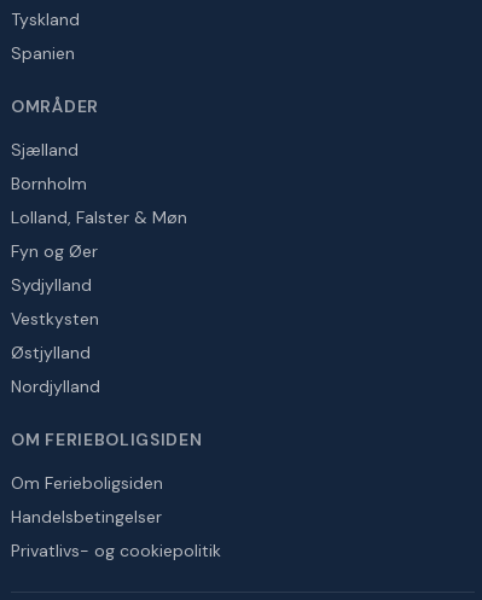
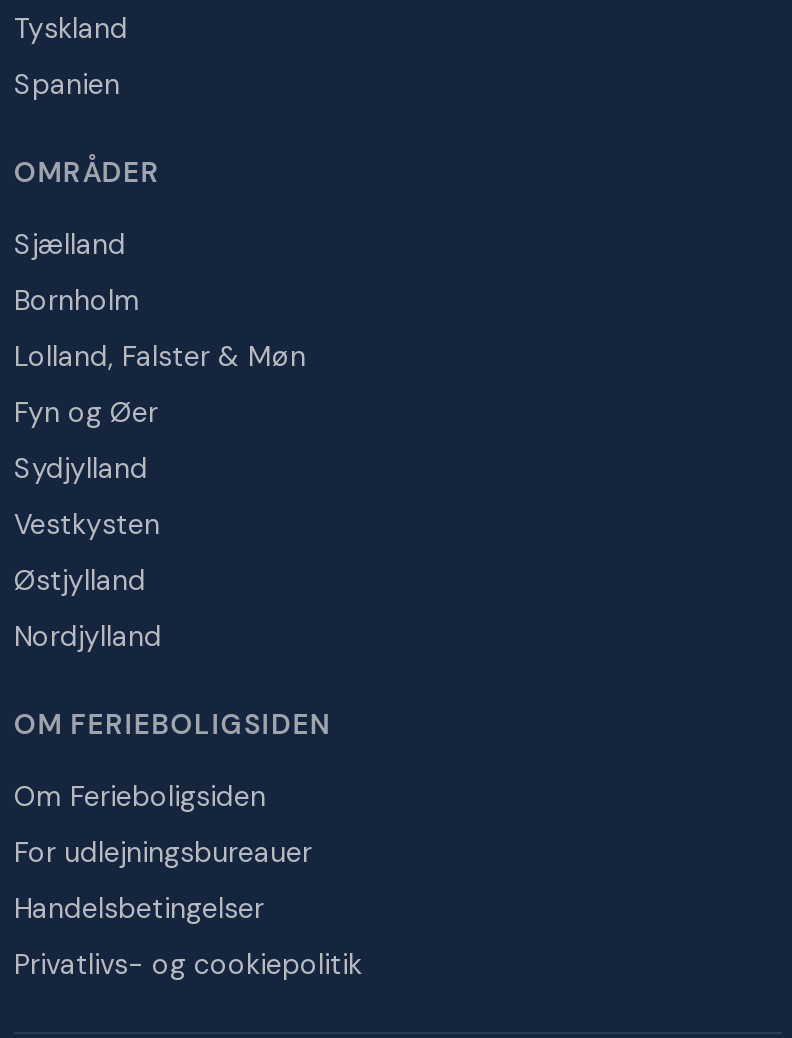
none -> [14,834,312,870] For udlejningsbureauer

